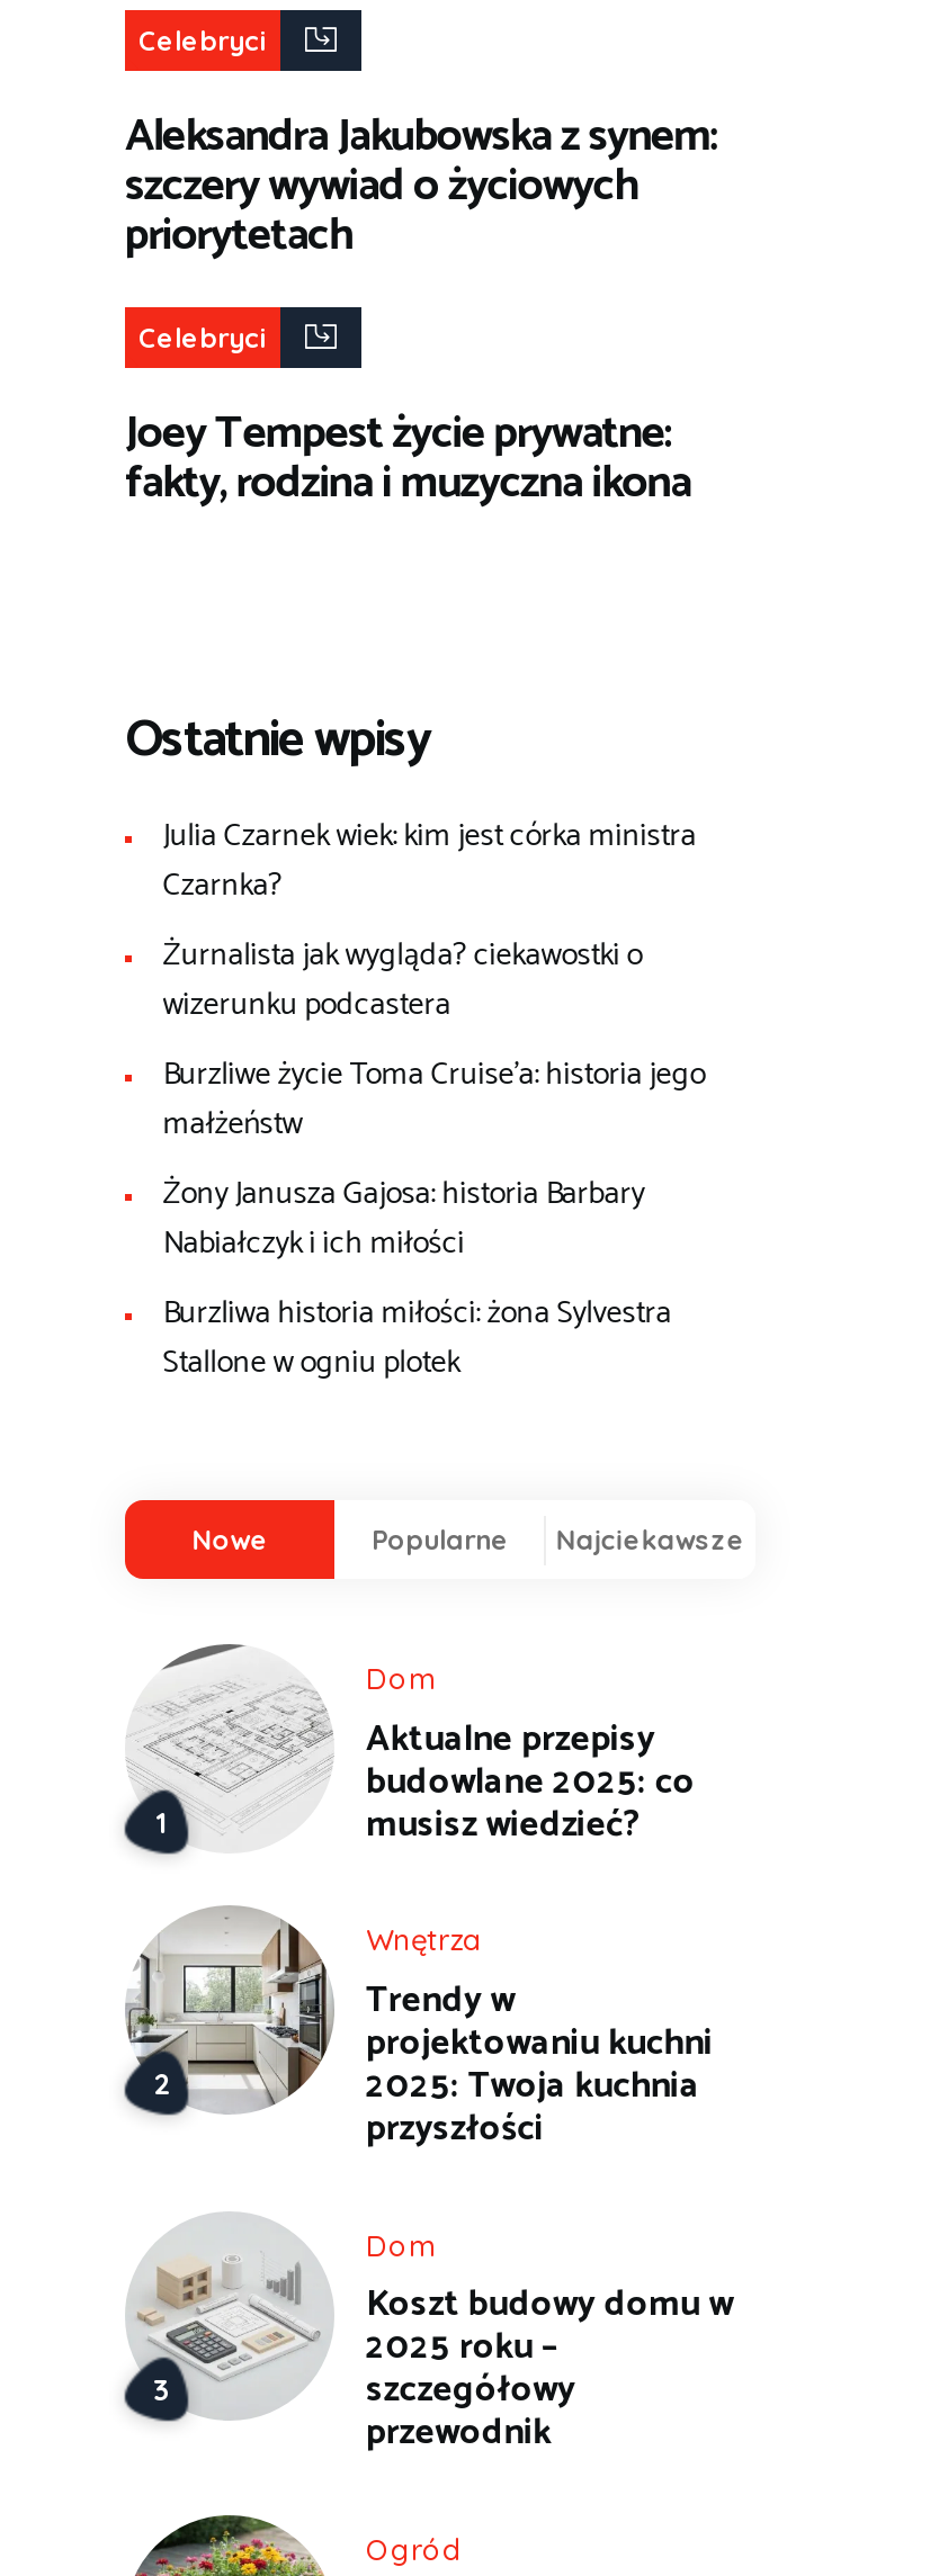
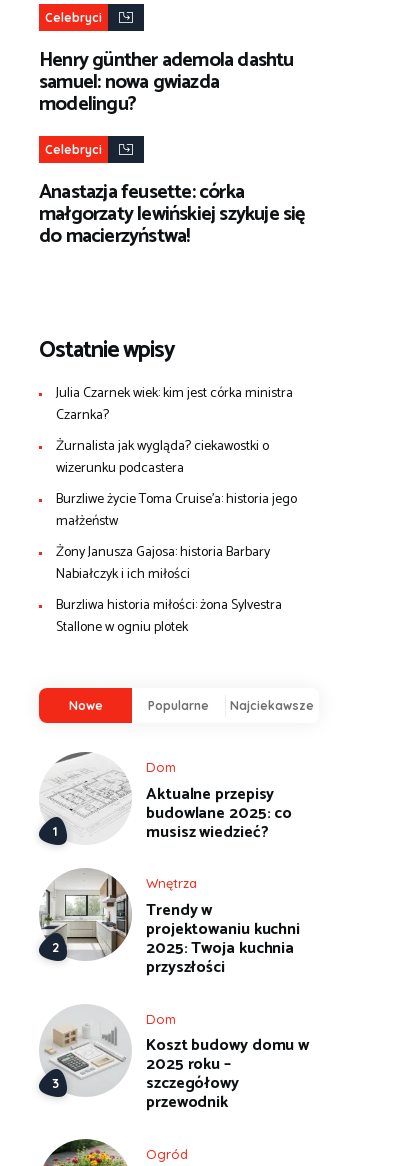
[125,100,717,274] Aleksandra Jakubowska z synem: | szczery wywiad o życiowych | priorytetach -> [39,44,294,121] Henry günther ademola dashtu | samuel: nowa gwiazda | modelingu?
[125,397,691,521] Joey Tempest życie prywatne: | fakty, rodzina i muzyczna ikona -> [39,176,305,253] Anastazja feusette: córka | małgorzaty lewińskiej szykuje się | do macierzyństwa!

